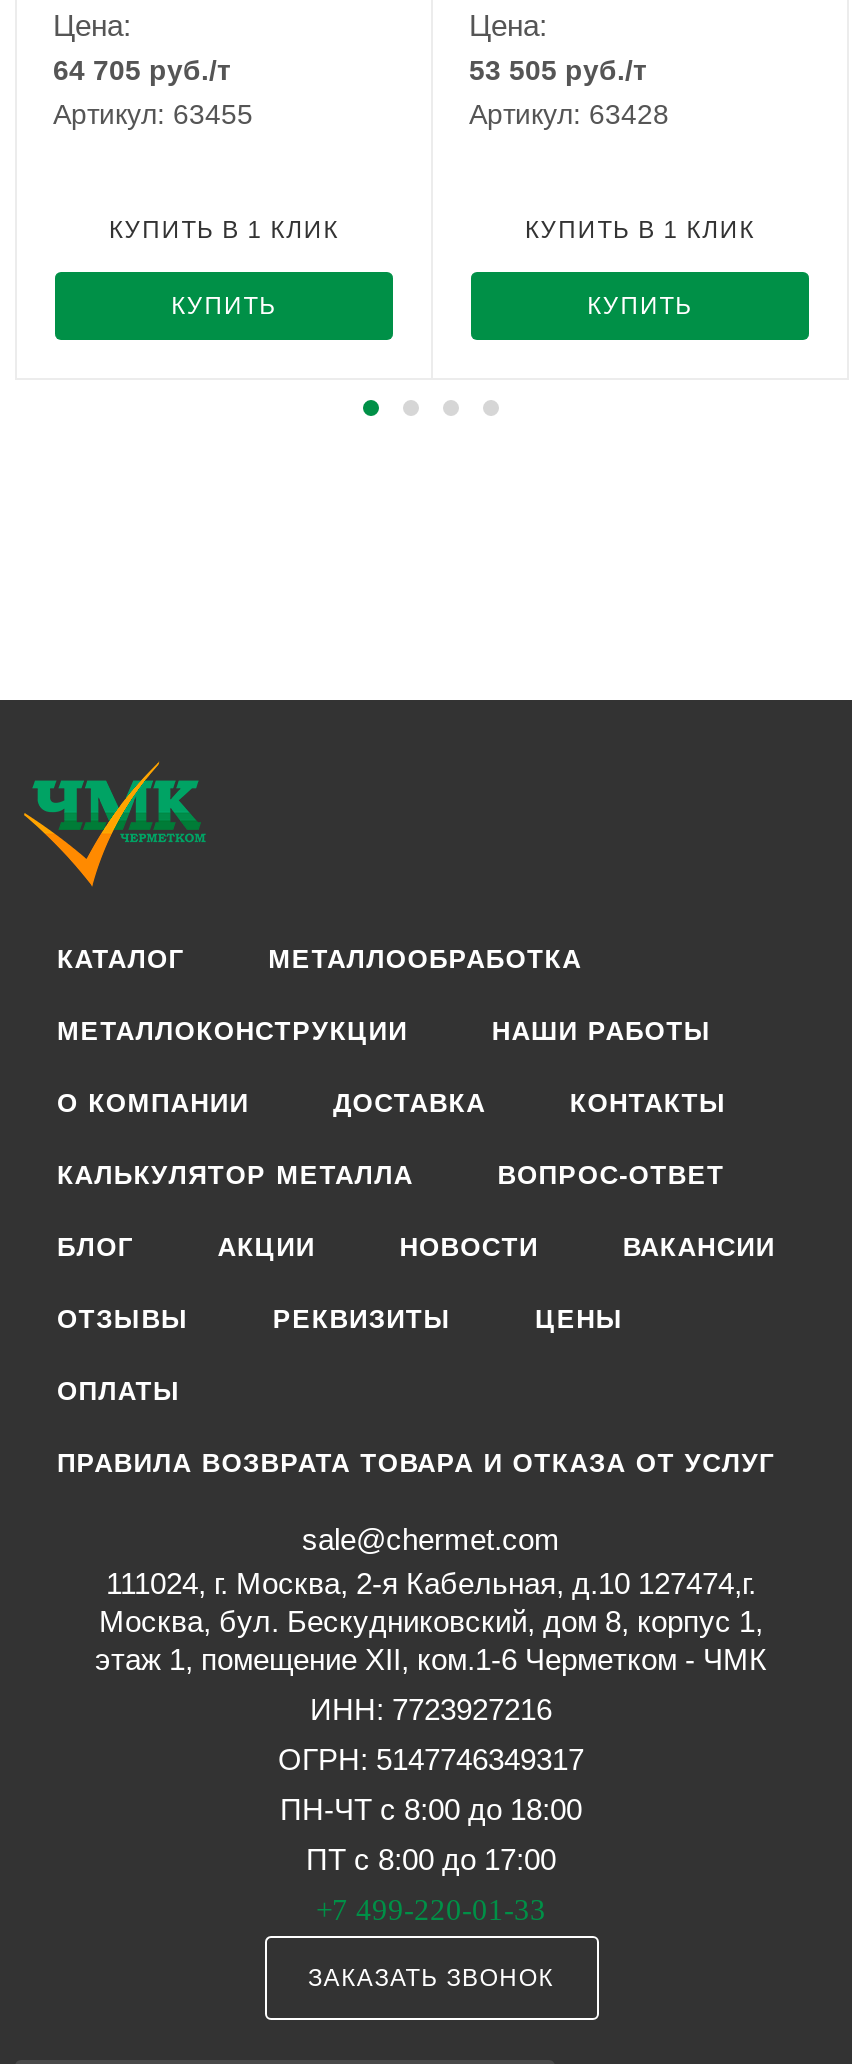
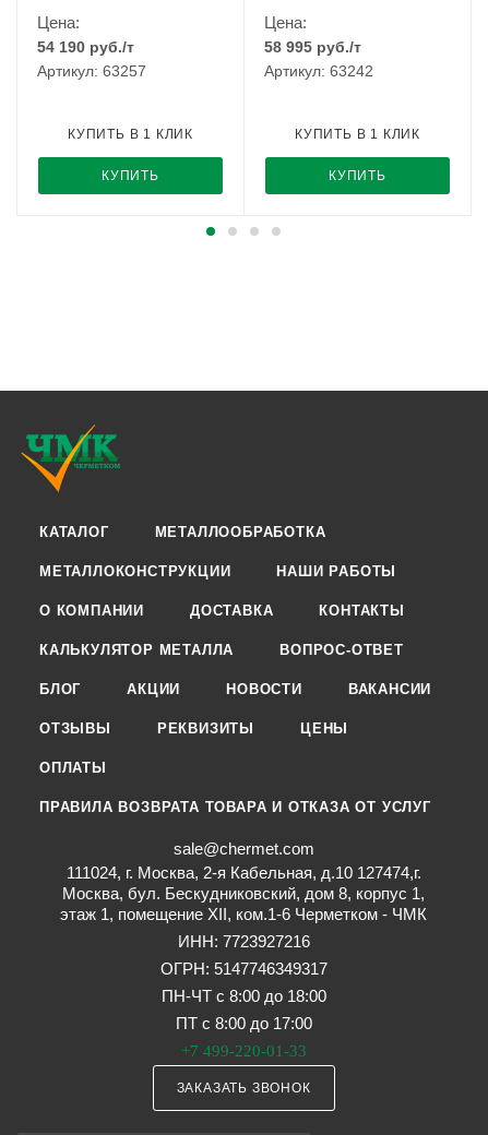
[53,55,231,87] 64 705 руб./т -> [37,39,134,56] 54 190 руб./т
[469,55,647,87] 53 505 руб./т -> [264,39,361,56] 58 995 руб./т
[53,99,253,131] Артикул: 63455 -> [37,63,146,80] Артикул: 63257
[469,99,669,131] Артикул: 63428 -> [264,63,373,80] Артикул: 63242

